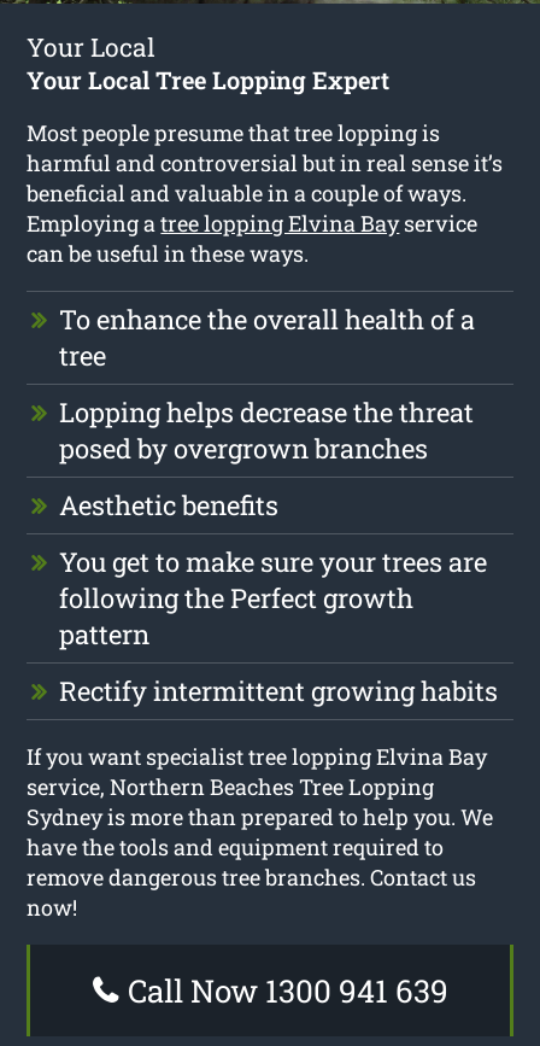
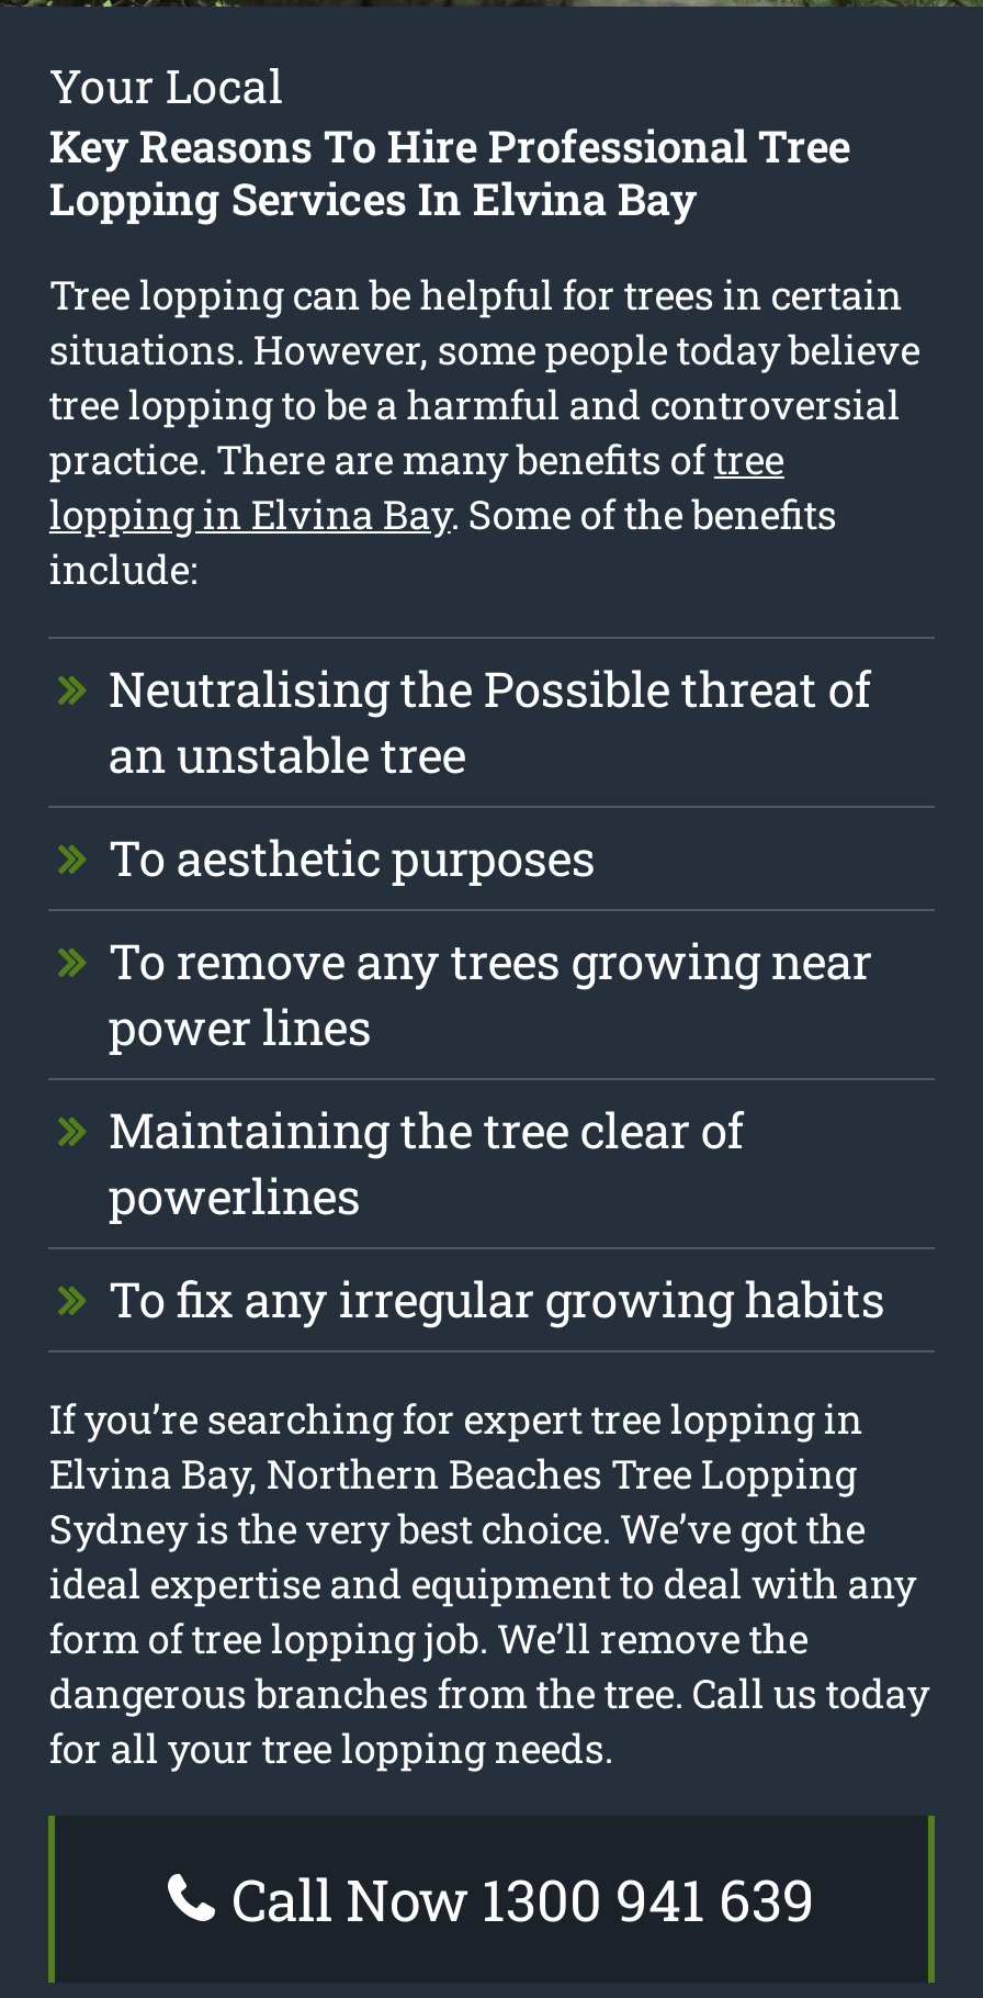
[27,64,390,95] Your Local Tree Lopping Expert -> [49,116,850,226] Key Reasons To Hire Professional Tree | Lopping Services In Elvina Bay
[27,118,503,268] Most people presume that tree lopping is | harmful and controversial but in real sense it’s | beneficial and valuable in a couple of ways. | Employing a tree lopping Elvina Bay service | can be useful in these ways. -> [49,268,920,595] Tree lopping can be helpful for trees in certain | situations. However, some people today believe | tree lopping to be a harmful and controversial | practice. There are many benefits oftree | lopping in Elvina Bay. Some of the benefits | include:
[60,302,475,373] To enhance the overall health of a | tree -> [108,656,872,786] Neutralising the Possible threat of | an unstable tree
[60,395,474,466] Lopping helps decrease the threat | posed by overgrown branches -> [108,826,596,889] To aesthetic purposes
[60,487,279,522] Aesthetic benefits -> [108,929,872,1058] To remove any trees growing near | power lines
[60,544,487,651] You get to make sure your trees are | following the Perfect growth | pattern -> [108,1098,745,1227] Maintaining the tree clear of | powerlines
[60,673,498,708] Rectify intermittent growing habits -> [108,1267,885,1331] To fix any irregular growing habits
[27,742,493,922] If you want specialist tree lopping Elvina Bay | service, Northern Beaches Tree Lopping | Sydney is more than prepared to help you. We | have the tools and equipment required to | remove dangerous tree branches. Contact us | now! -> [49,1392,929,1774] If you’re searching for expert tree lopping in | Elvina Bay, Northern Beaches Tree Lopping | Sydney is the very best choice. We’ve got the | ideal expertise and equipment to deal with any | form of tree lopping job. We’ll remove the | dangerous branches from the tree. Call us today | for all your tree lopping needs.

